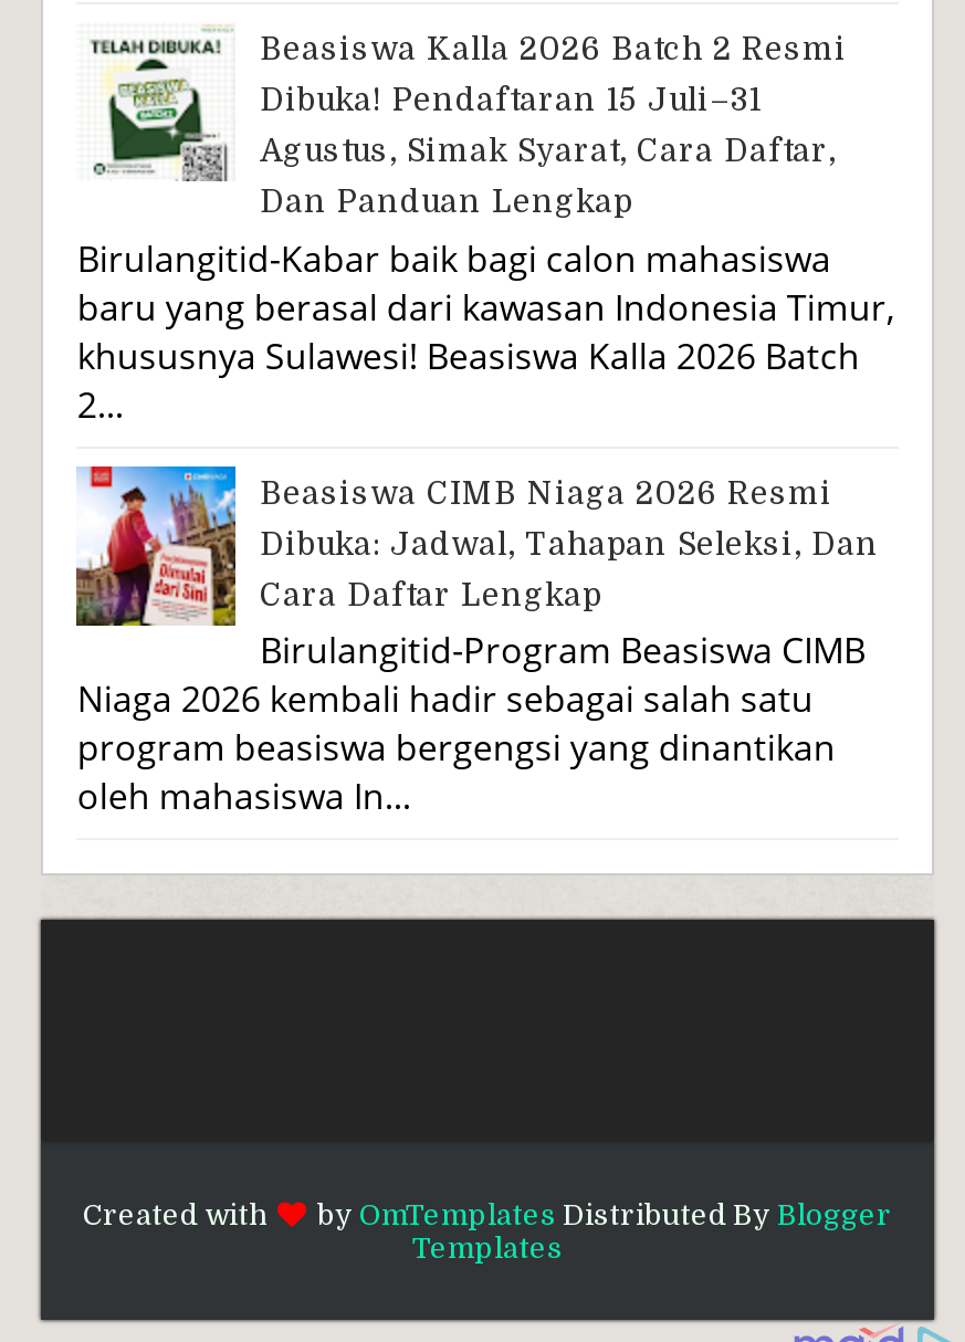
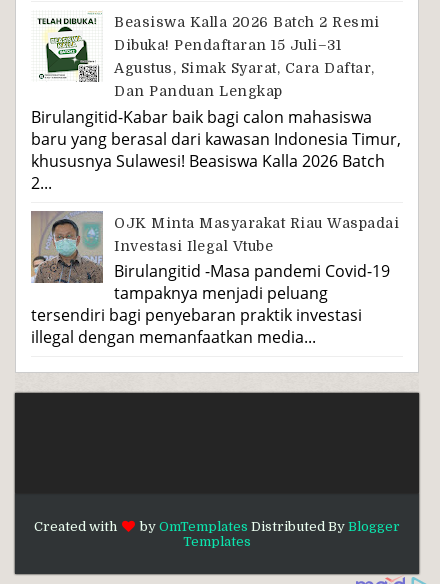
[76,464,879,820] [image] | Beasiswa CIMB Niaga 2026 Resmi | Dibuka: Jadwal, Tahapan Seleksi, Dan | Cara Daftar Lengkap | Birulangitid-Program Beasiswa CIMB | Niaga 2026 kembali hadir sebagai salah satu | program beasiswa bergengsi yang dinantikan | oleh mahasiswa In... -> [30,210,399,348] [image] | OJK Minta Masyarakat Riau Waspadai | Investasi Ilegal Vtube | Birulangitid -Masa pandemi Covid-19 | tampaknya menjadi peluang | tersendiri bagi penyebaran praktik investasi | illegal dengan memanfaatkan media...

